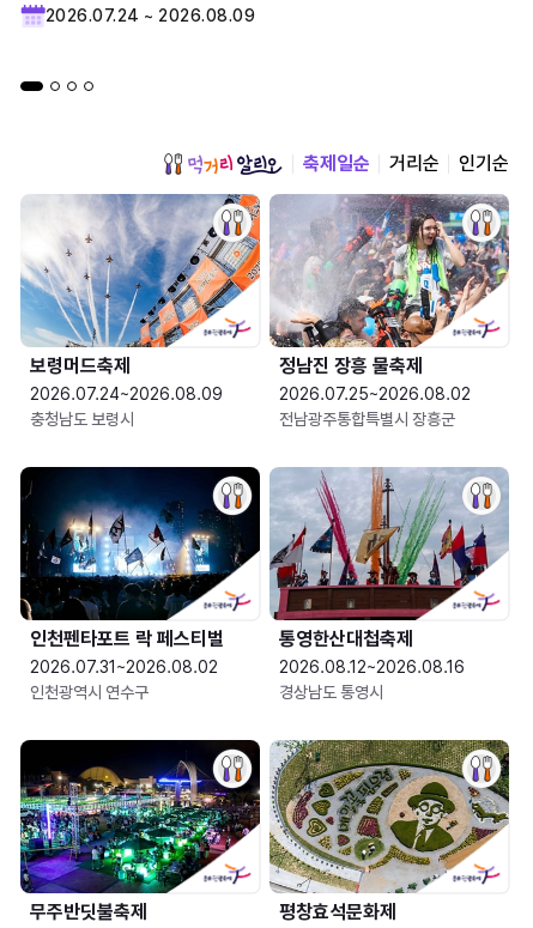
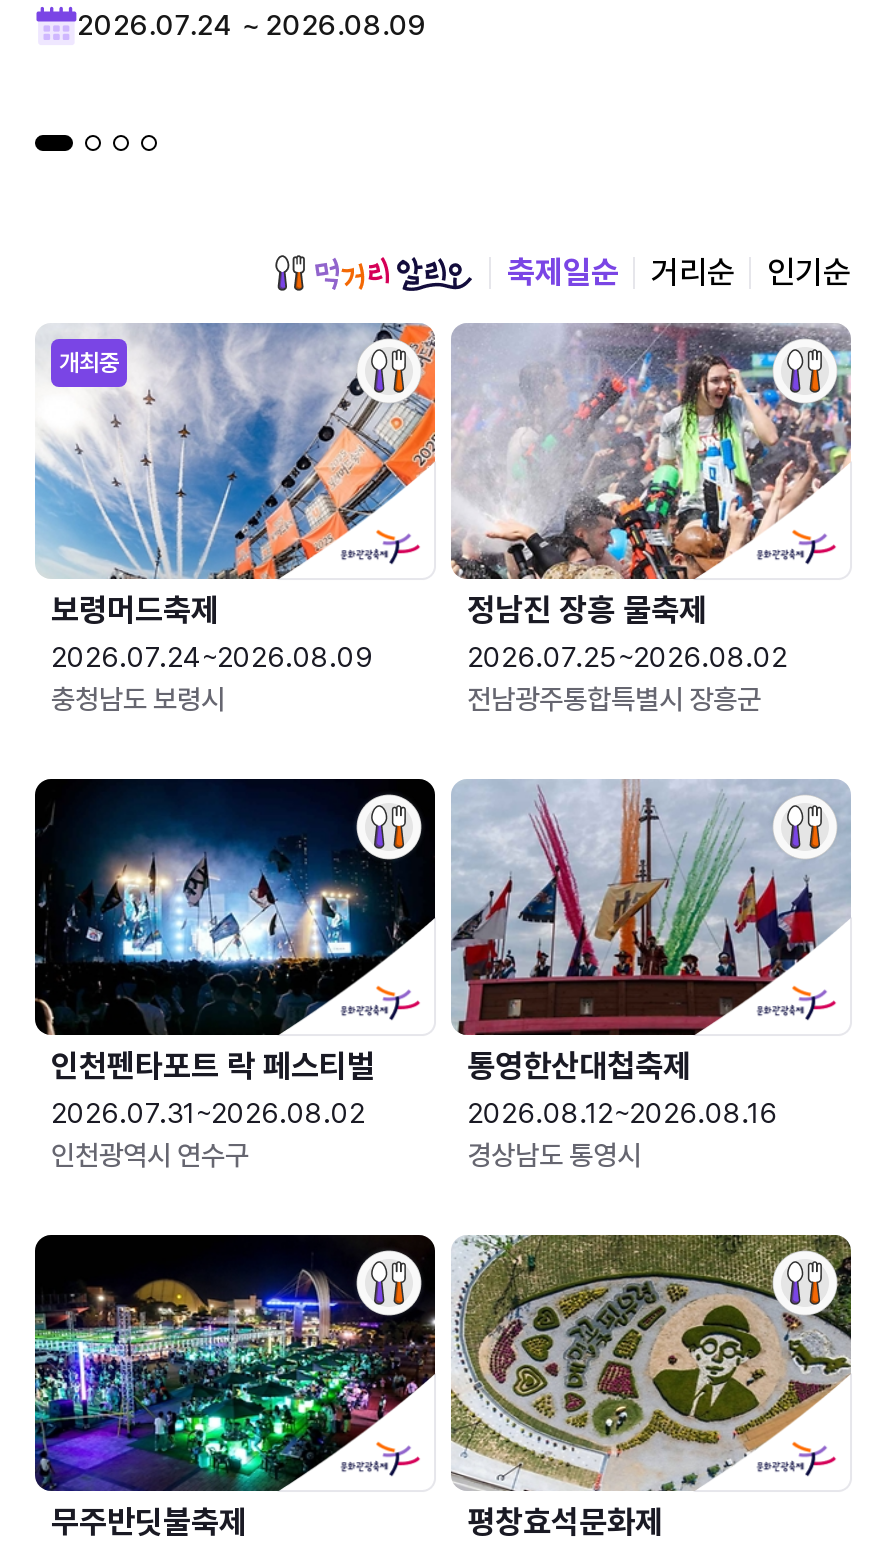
none -> [59,349,119,377] 개최중

